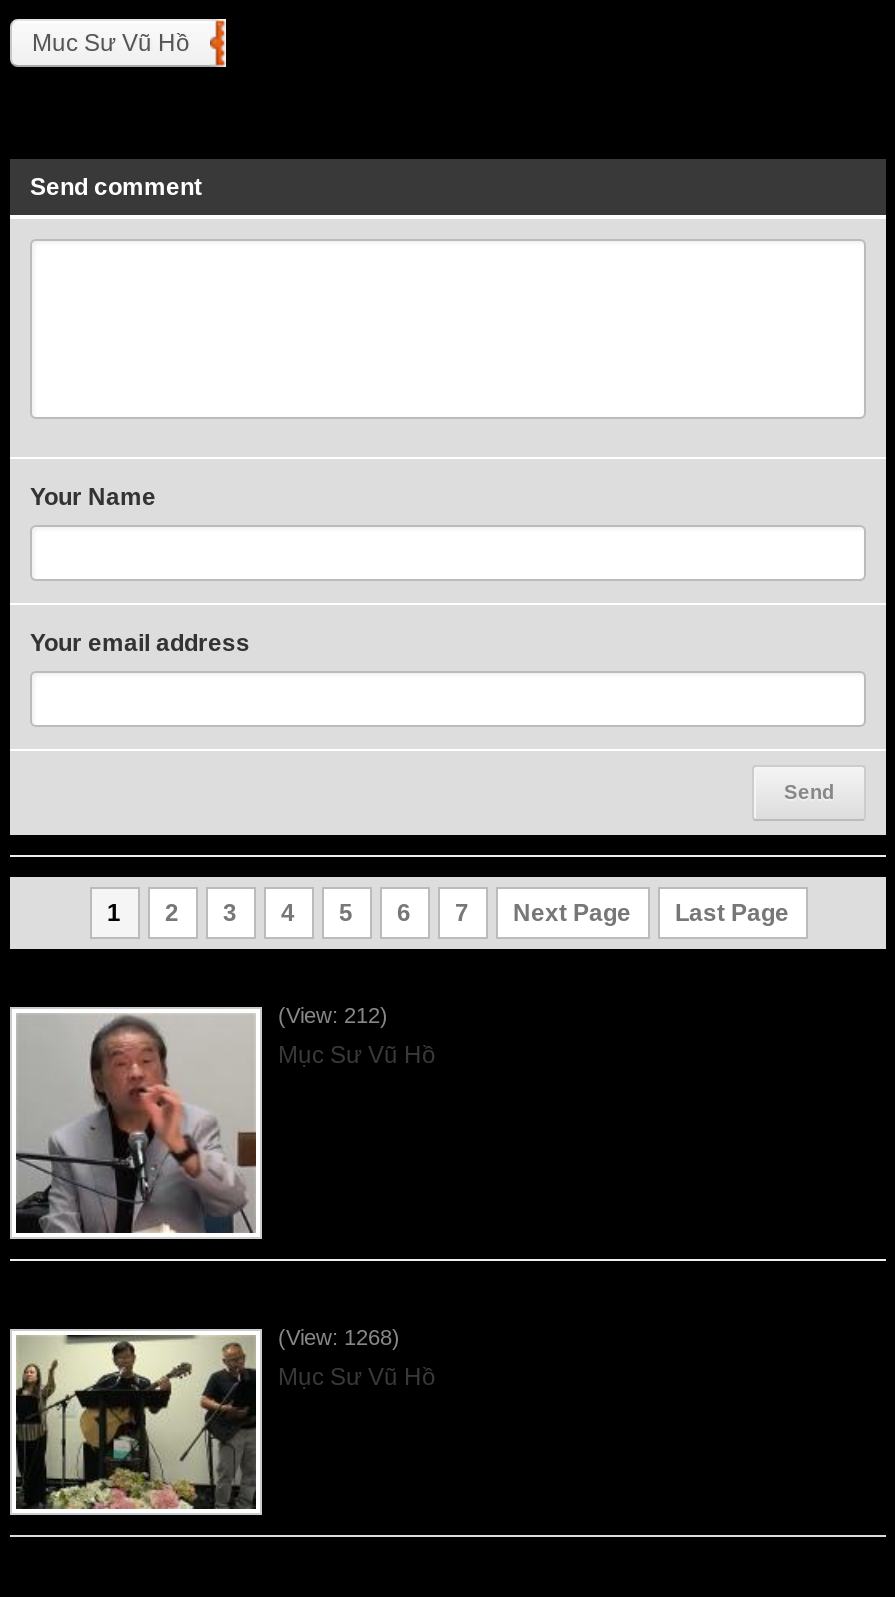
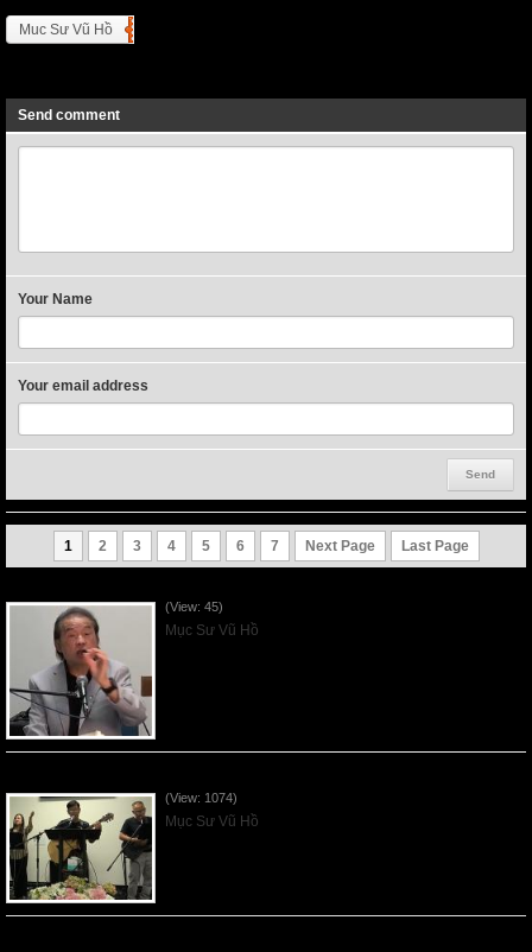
[278,1003,388,1027] (View: 212) -> [165,599,223,614] (View: 45)
[278,1325,400,1349] (View: 1268) -> [165,791,237,805] (View: 1074)

